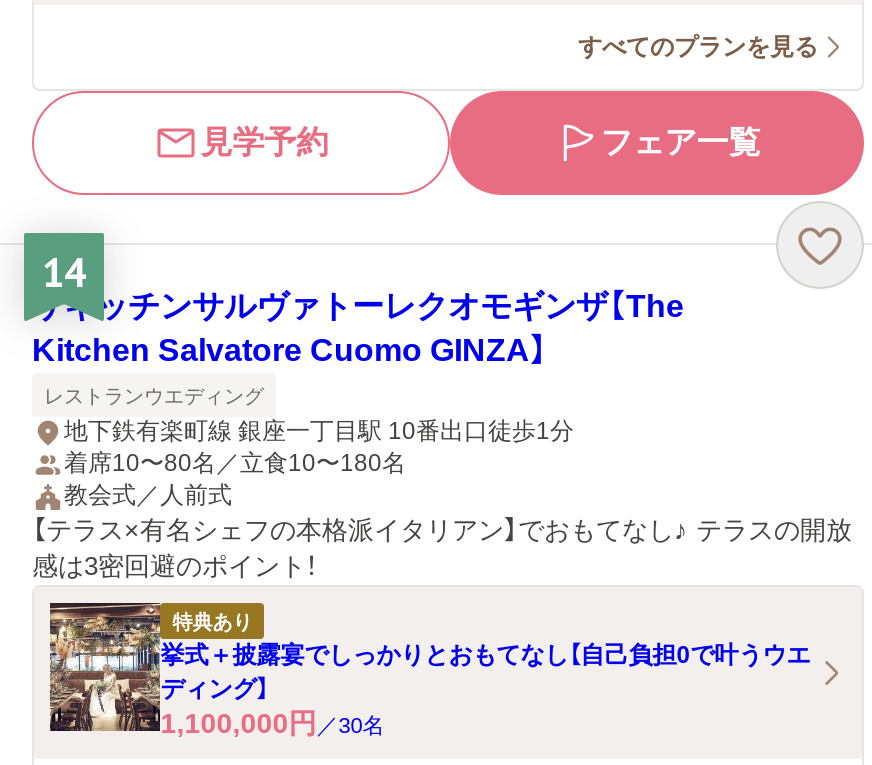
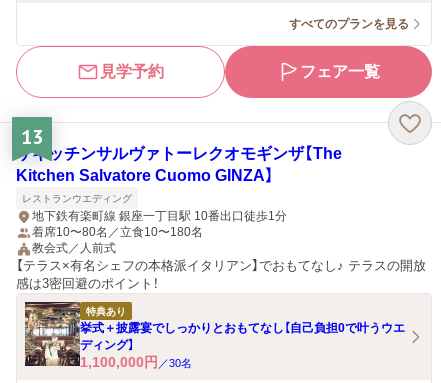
[42,247,86,299] 14 -> [21,124,43,150] 13

